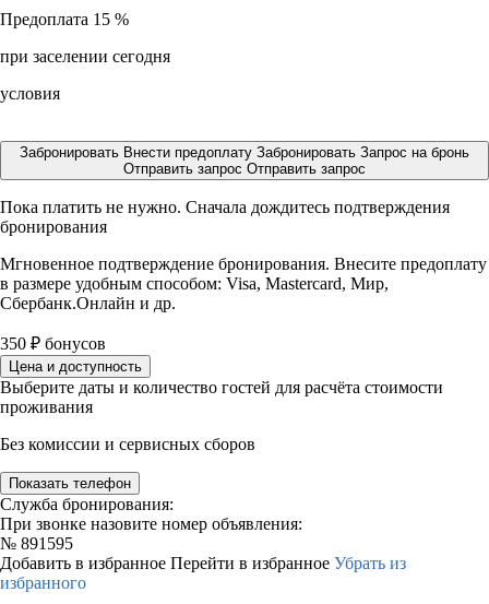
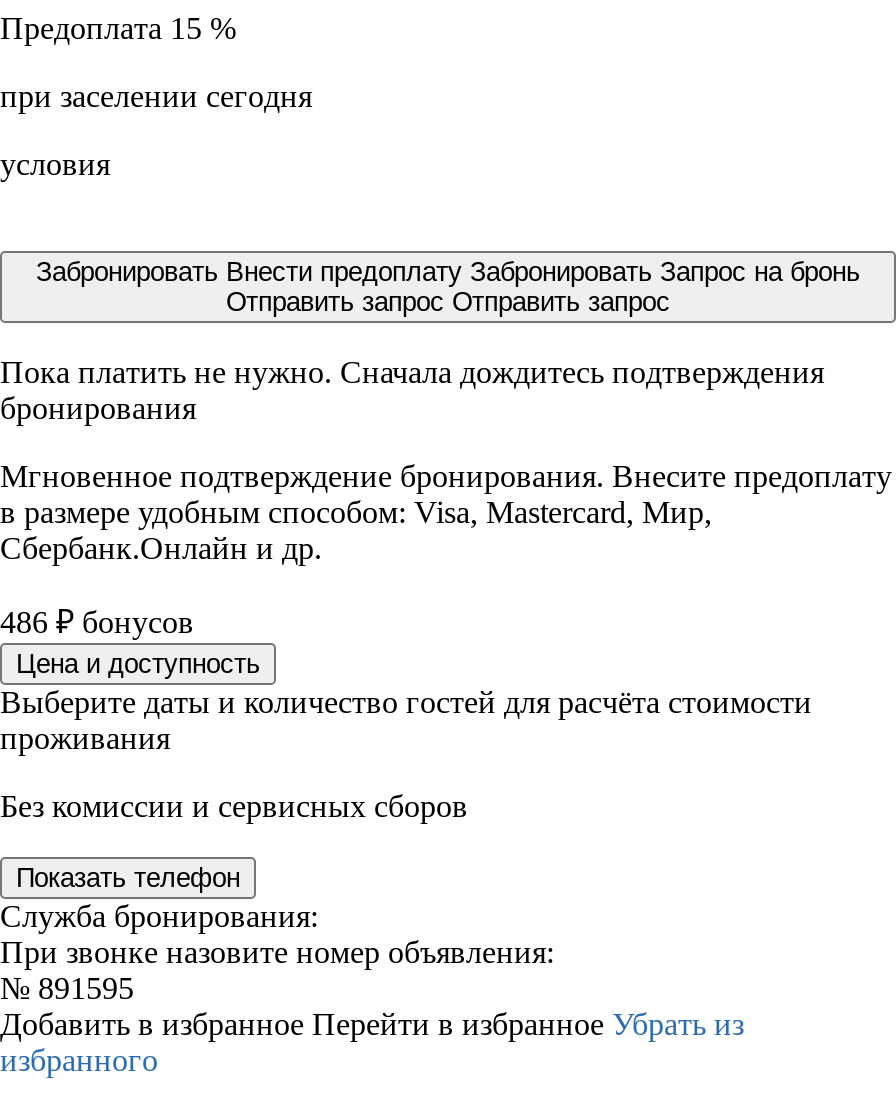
[0,334,106,353] 350 ₽ бонусов -> [0,605,194,639] 486 ₽ бонусов

